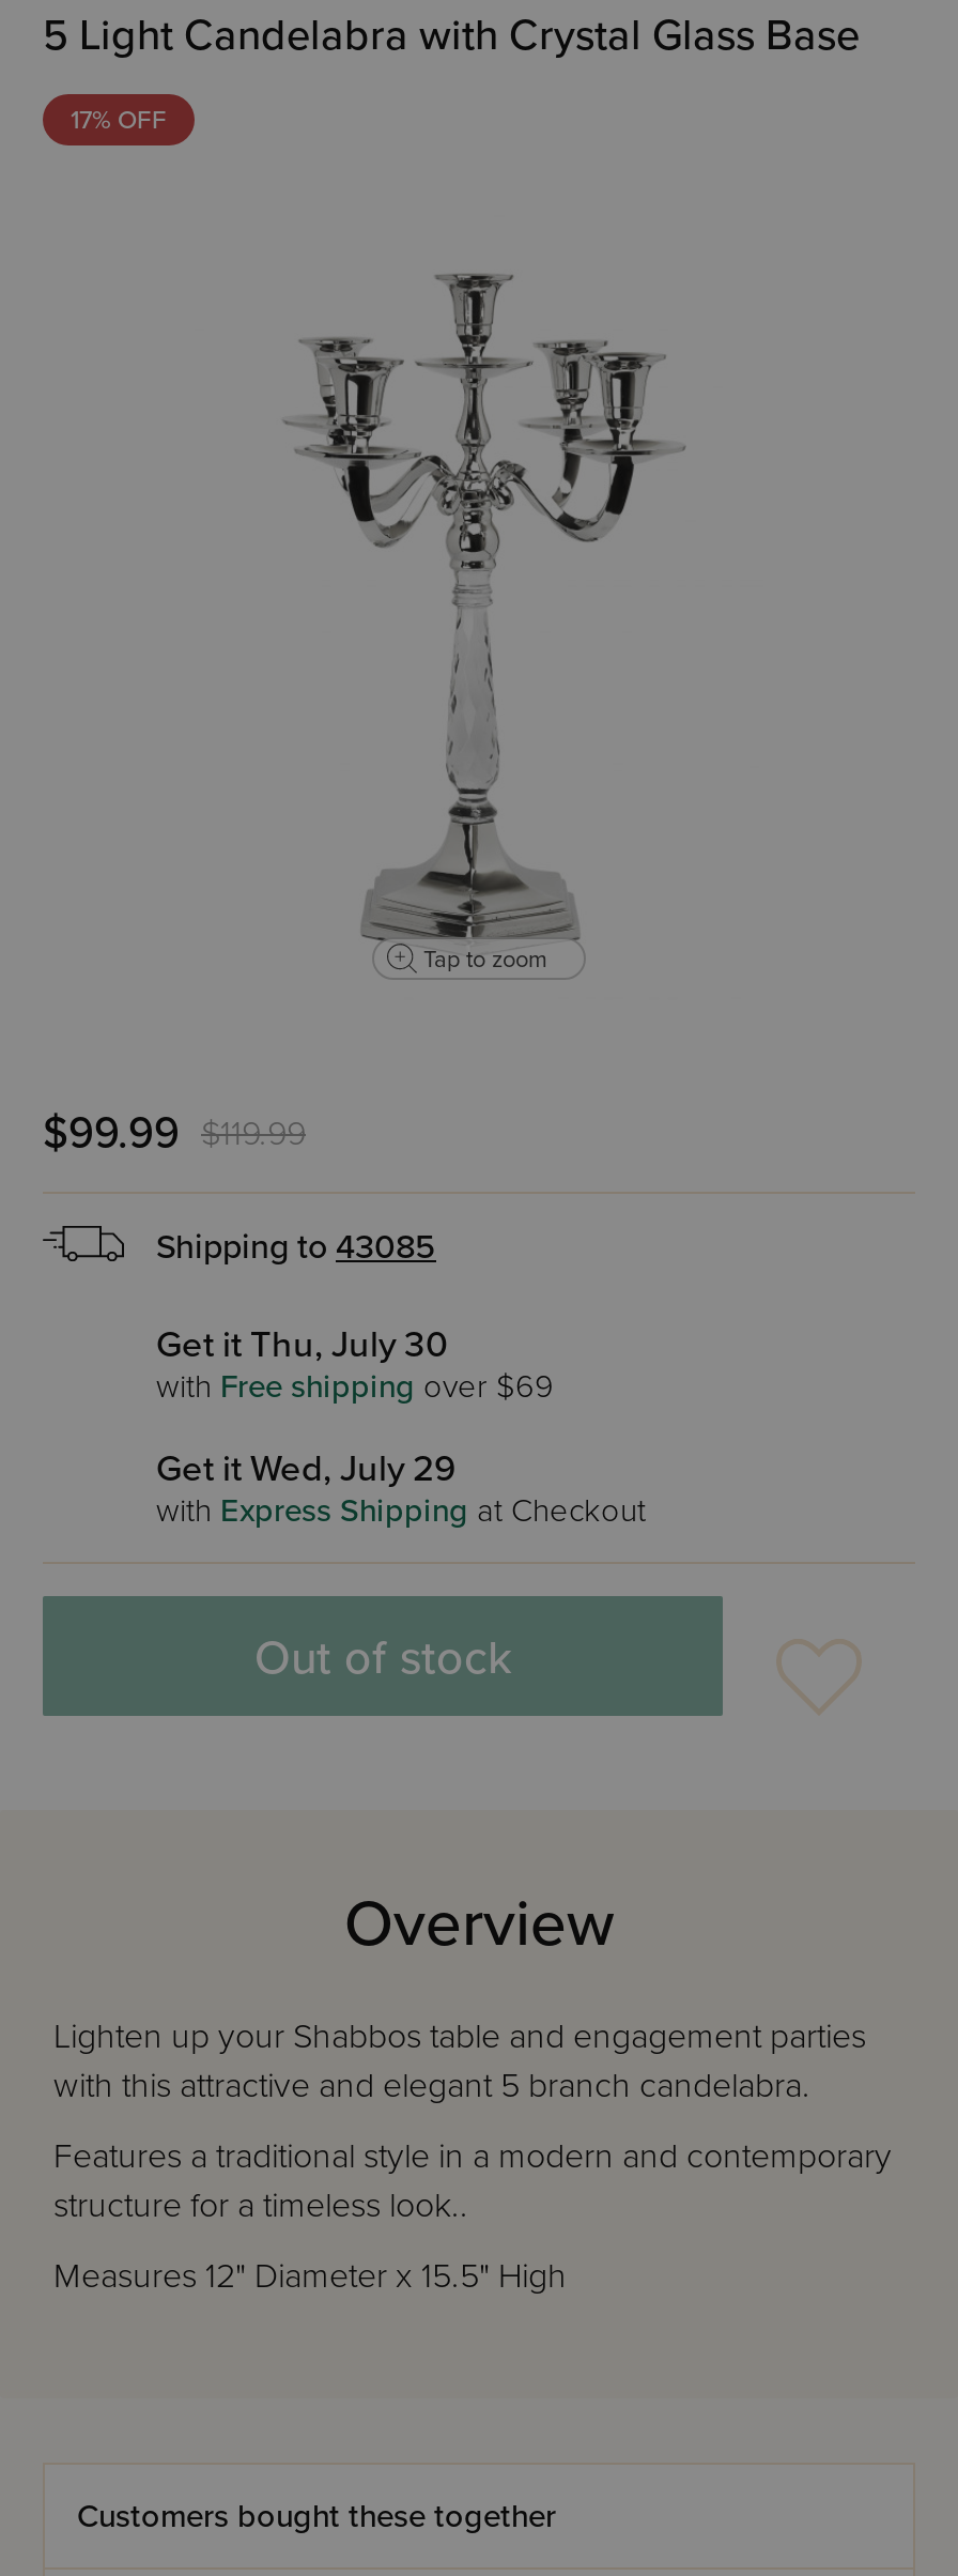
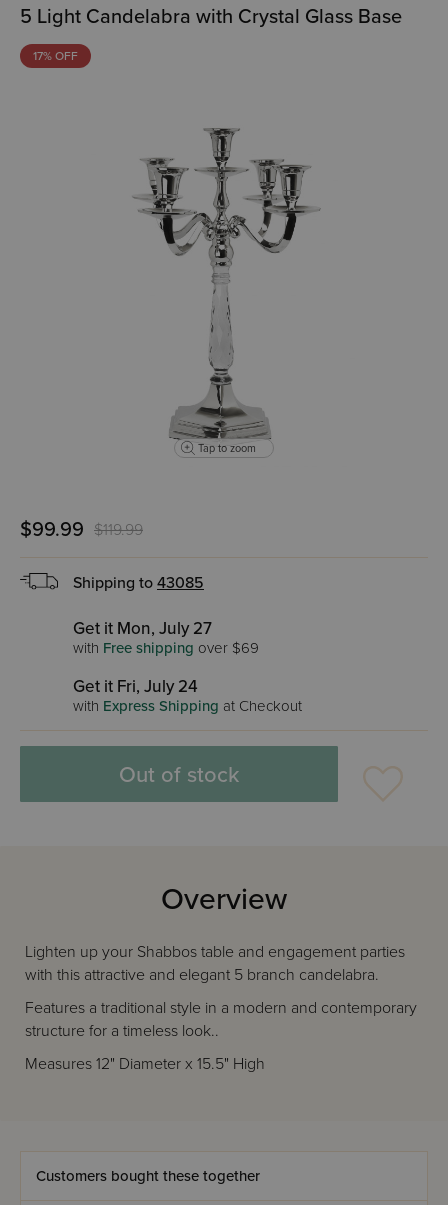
[156,1322,447,1367] Get it Thu, July 30 -> [73,618,212,639] Get it Mon, July 27
[156,1446,455,1491] Get it Wed, July 29 -> [73,676,198,697] Get it Fri, July 24

